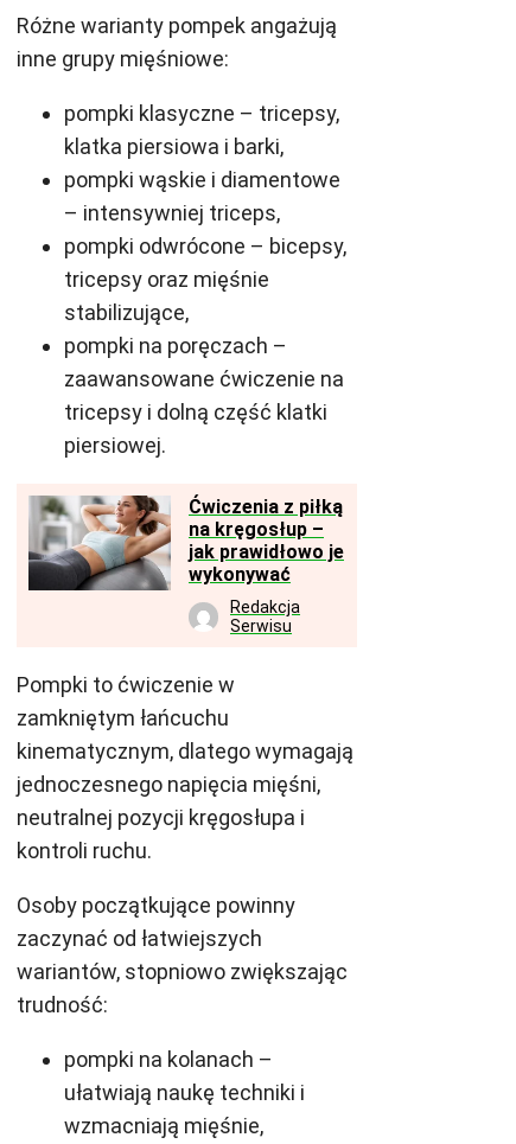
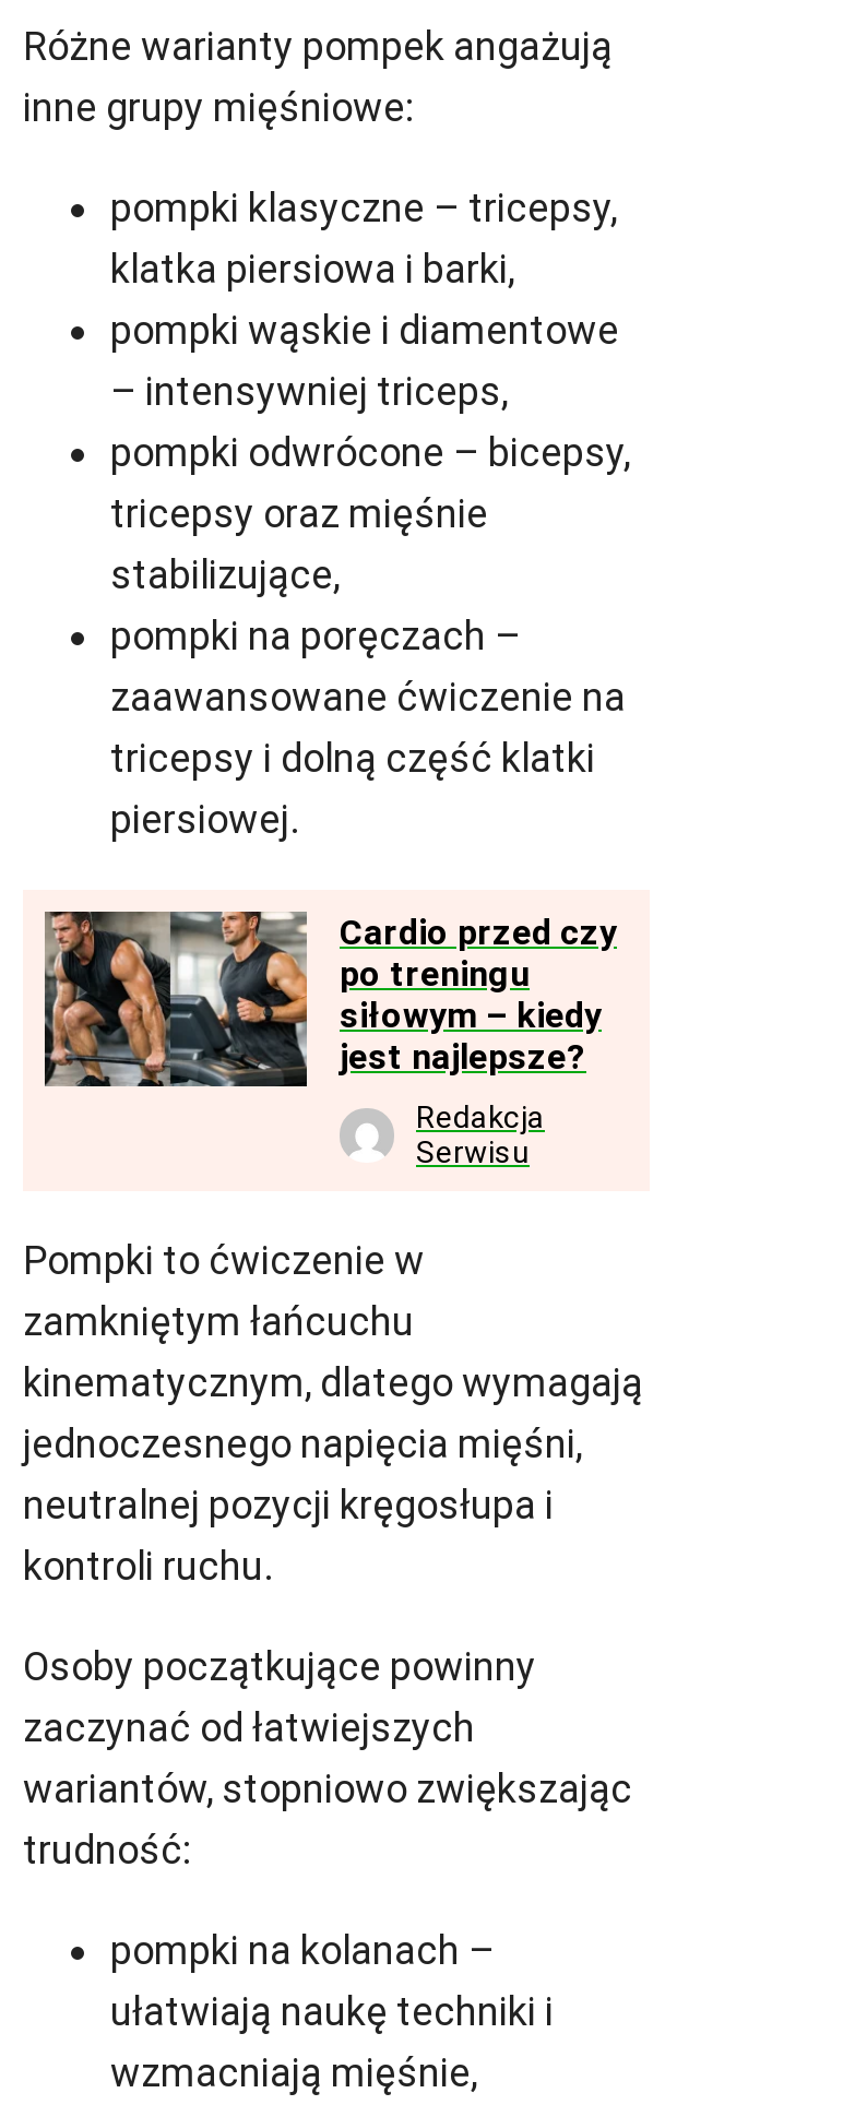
[27,494,344,592] [image] | Ćwiczenia z piłką | na kręgosłup – | jak prawidłowo je | wykonywać -> [45,909,617,1089] [image] | Cardio przed czy | po treningu | siłowym – kiedy | jest najlepsze?

